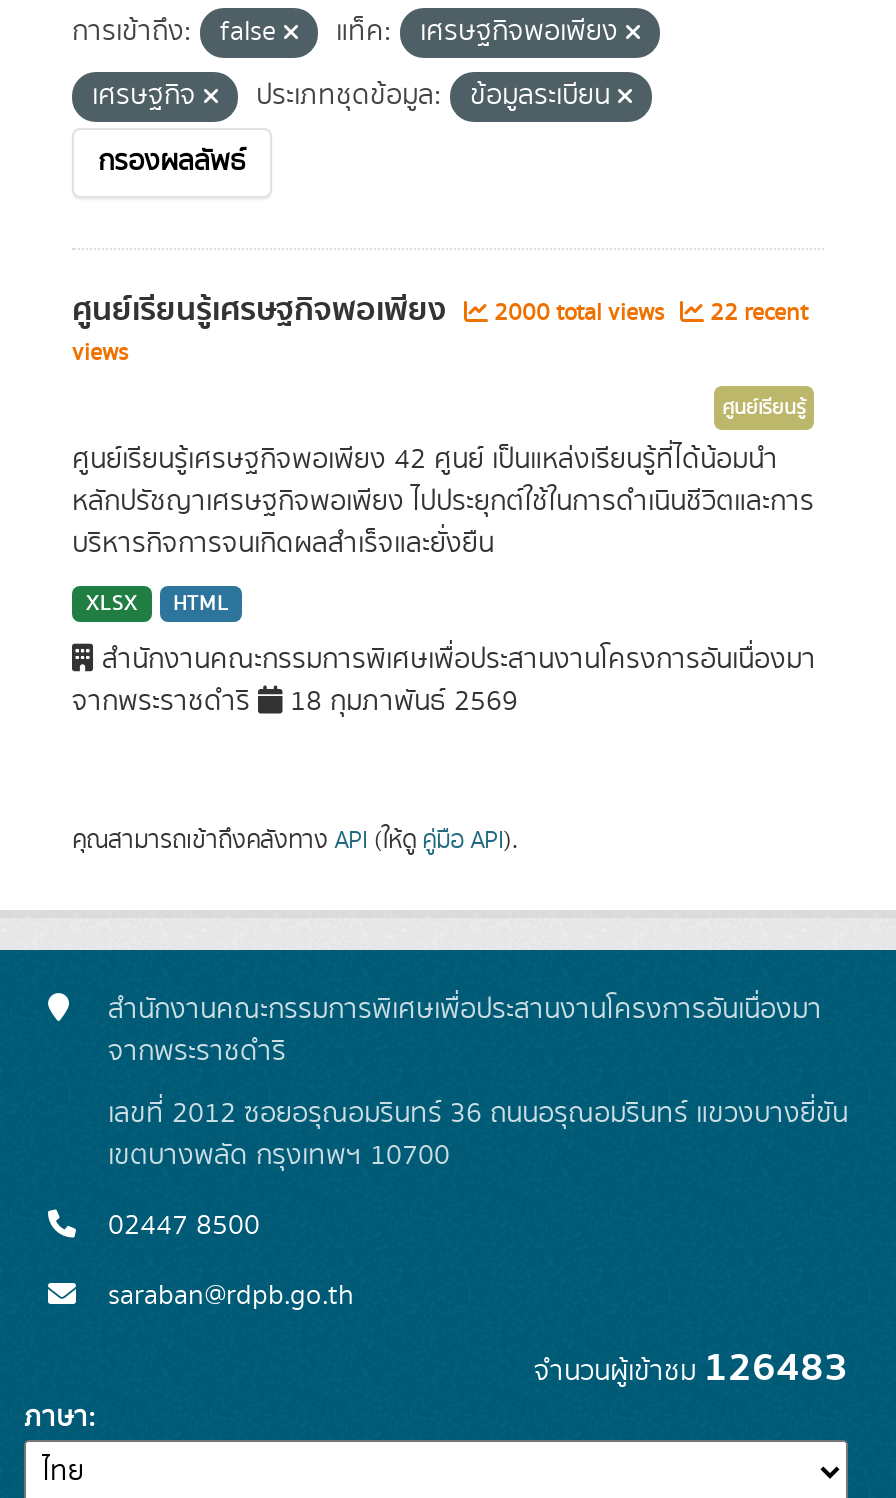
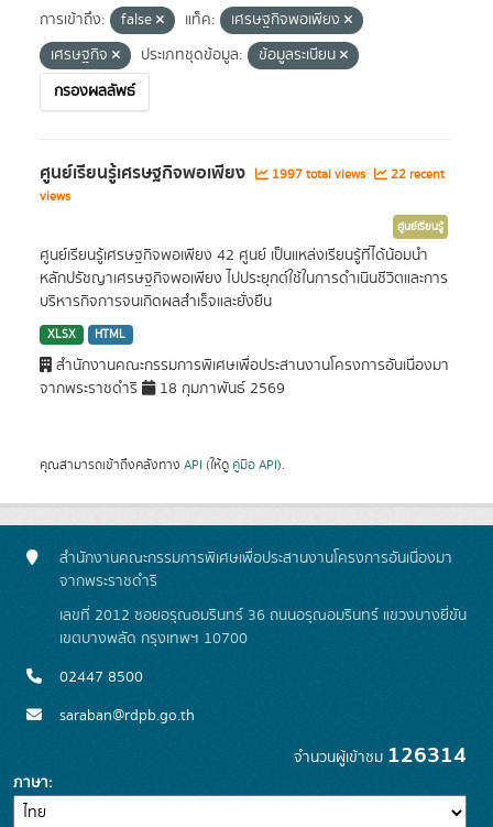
[72,284,808,336] ศูนย์เรียนรู้เศรษฐกิจพอเพียง 2000 total views 22 recent -> [40,159,445,187] ศูนย์เรียนรู้เศรษฐกิจพอเพียง 1997 total views 22 recent
[534,1336,848,1400] จำนวนผู้เข้าชม126483 -> [294,738,467,773] จำนวนผู้เข้าชม126314

